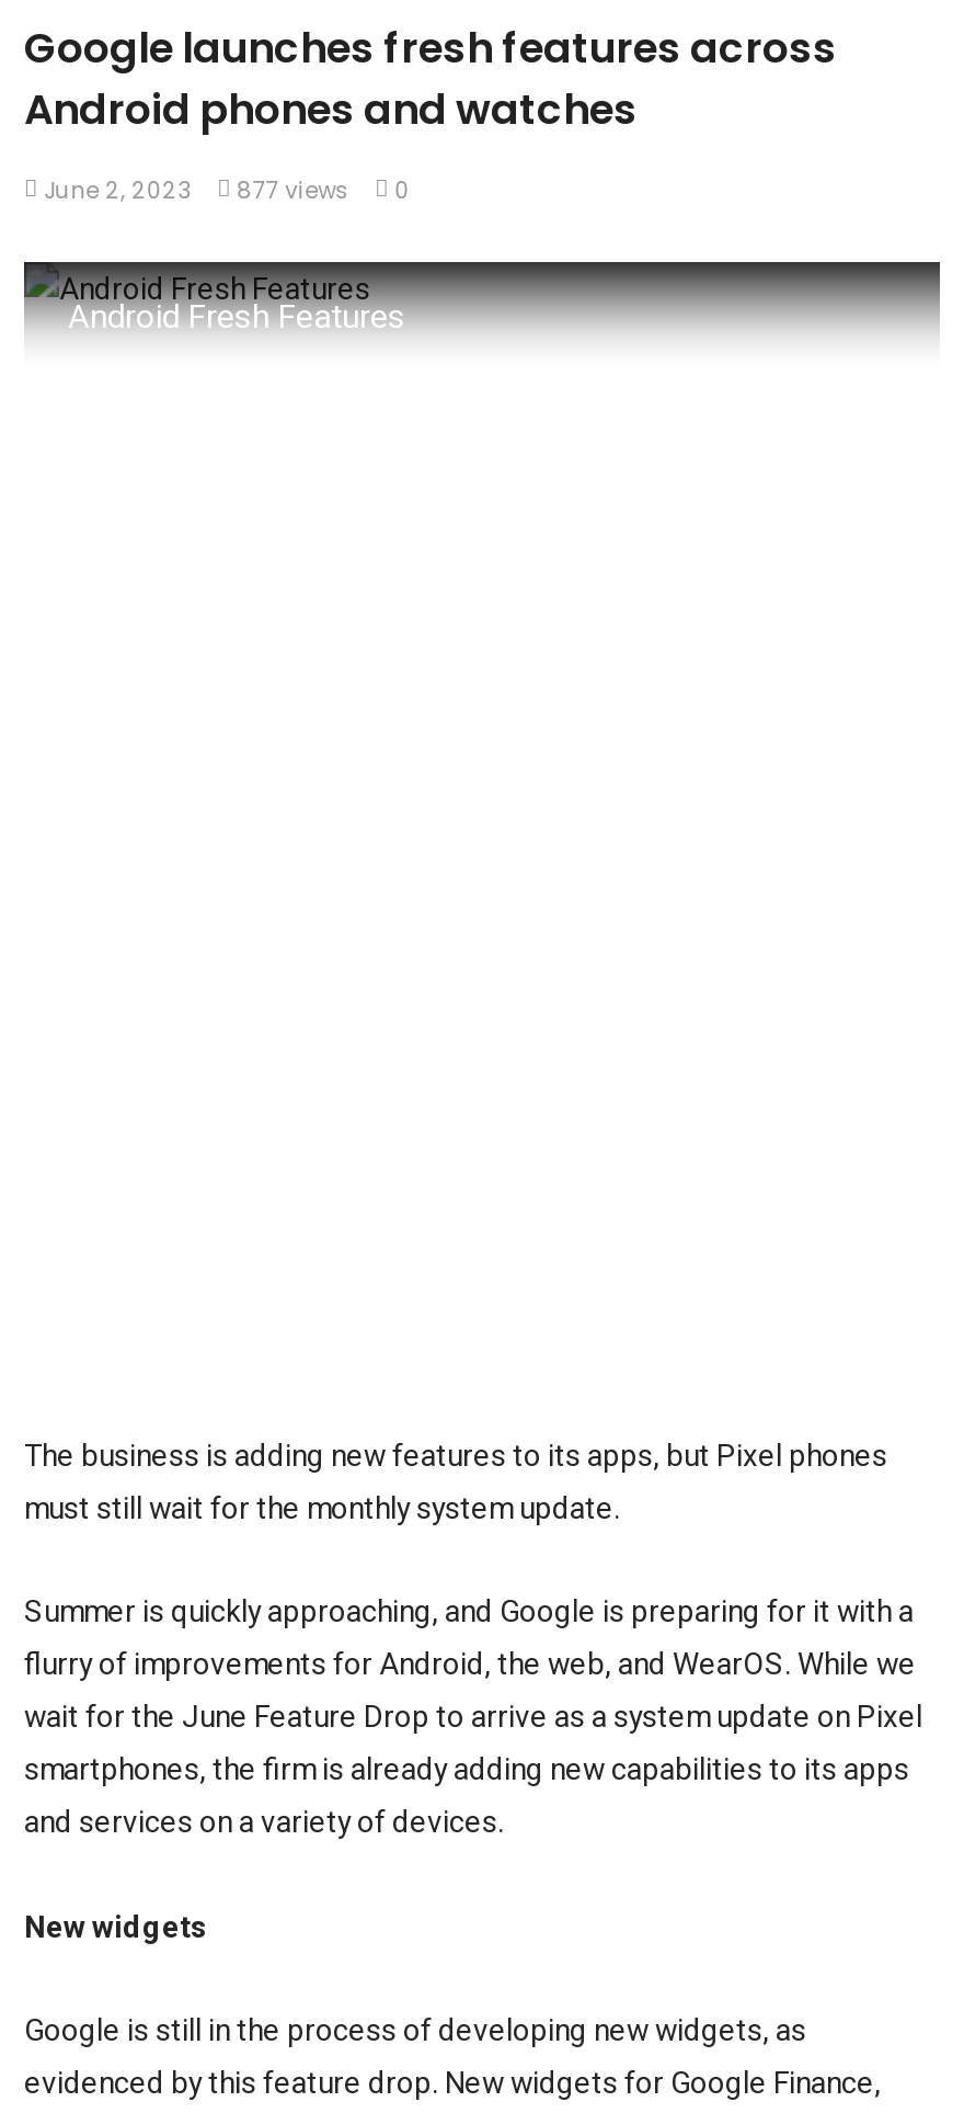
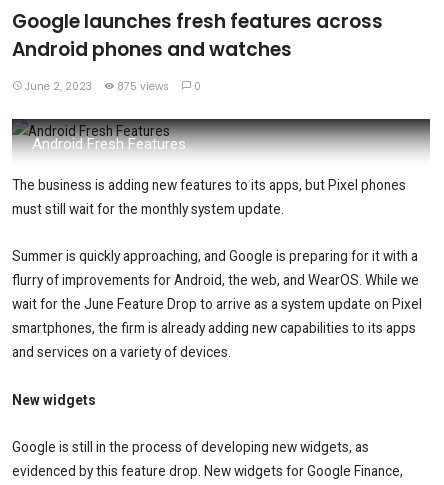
[44,174,410,207] June 2, 2023 877 views 0 -> [25,79,201,94] June 2, 2023 875 views 0

